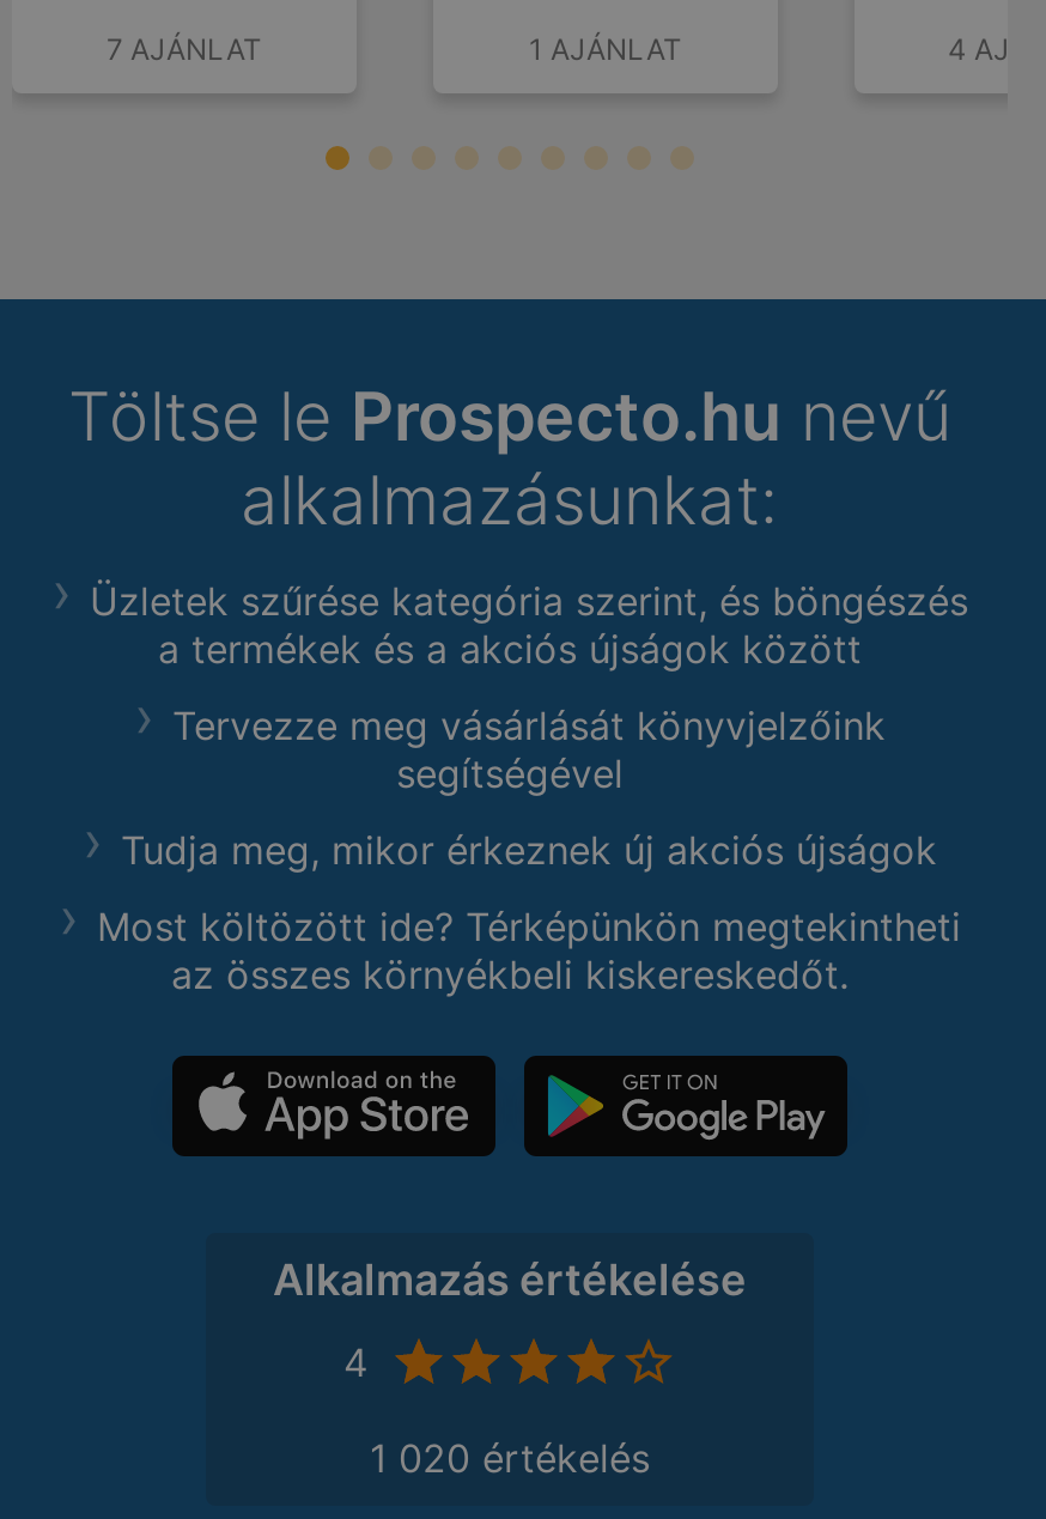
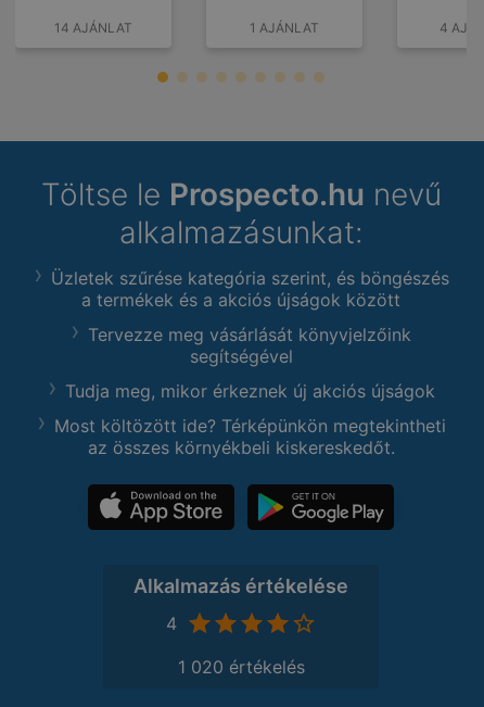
[107,31,262,67] 7 AJÁNLAT -> [54,19,132,36] 14 AJÁNLAT

